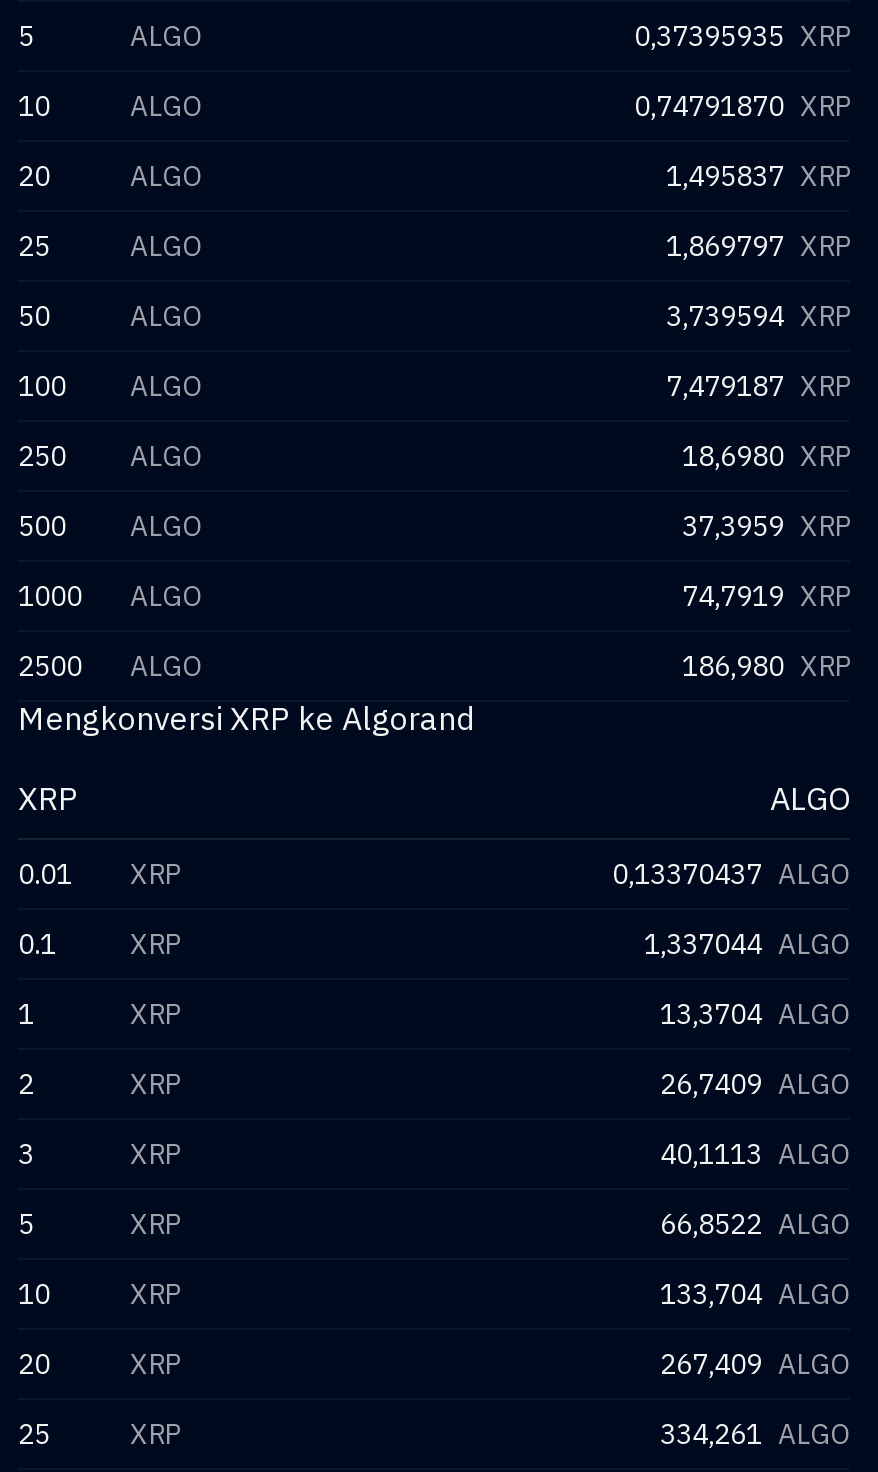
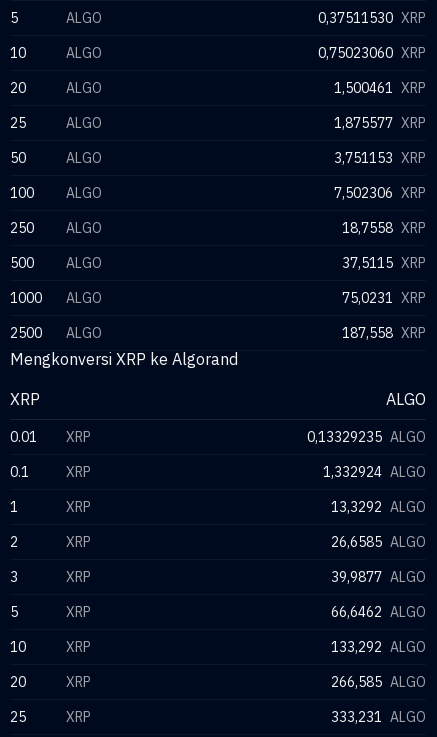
[634,18,850,54] 0,37395935 XRP -> [318,9,426,27] 0,37511530 XRP
[634,88,850,124] 0,74791870 XRP -> [318,44,426,62] 0,75023060 XRP
[666,158,850,194] 1,495837 XRP -> [334,79,426,97] 1,500461 XRP
[666,228,850,264] 1,869797 XRP -> [334,114,426,132] 1,875577 XRP
[666,298,850,334] 3,739594 XRP -> [334,149,426,167] 3,751153 XRP
[666,368,850,404] 7,479187 XRP -> [334,184,426,202] 7,502306 XRP
[682,438,850,474] 18,6980 XRP -> [342,219,426,237] 18,7558 XRP
[682,508,850,544] 37,3959 XRP -> [342,254,426,272] 37,5115 XRP
[682,578,850,614] 74,7919 XRP -> [342,289,426,307] 75,0231 XRP
[682,648,850,684] 186,980 XRP -> [342,324,426,342] 187,558 XRP
[612,856,850,892] 0,13370437 ALGO -> [307,428,426,446] 0,13329235 ALGO
[644,926,850,962] 1,337044 ALGO -> [323,463,426,481] 1,332924 ALGO
[660,996,850,1032] 13,3704 ALGO -> [331,498,426,516] 13,3292 ALGO
[660,1066,850,1102] 26,7409 ALGO -> [331,533,426,551] 26,6585 ALGO
[660,1136,850,1172] 40,1113 ALGO -> [331,568,426,586] 39,9877 ALGO
[660,1206,850,1242] 66,8522 ALGO -> [331,603,426,621] 66,6462 ALGO
[660,1276,850,1312] 133,704 ALGO -> [331,638,426,656] 133,292 ALGO
[660,1346,850,1382] 267,409 ALGO -> [331,673,426,691] 266,585 ALGO
[660,1416,850,1452] 334,261 ALGO -> [331,708,426,726] 333,231 ALGO

